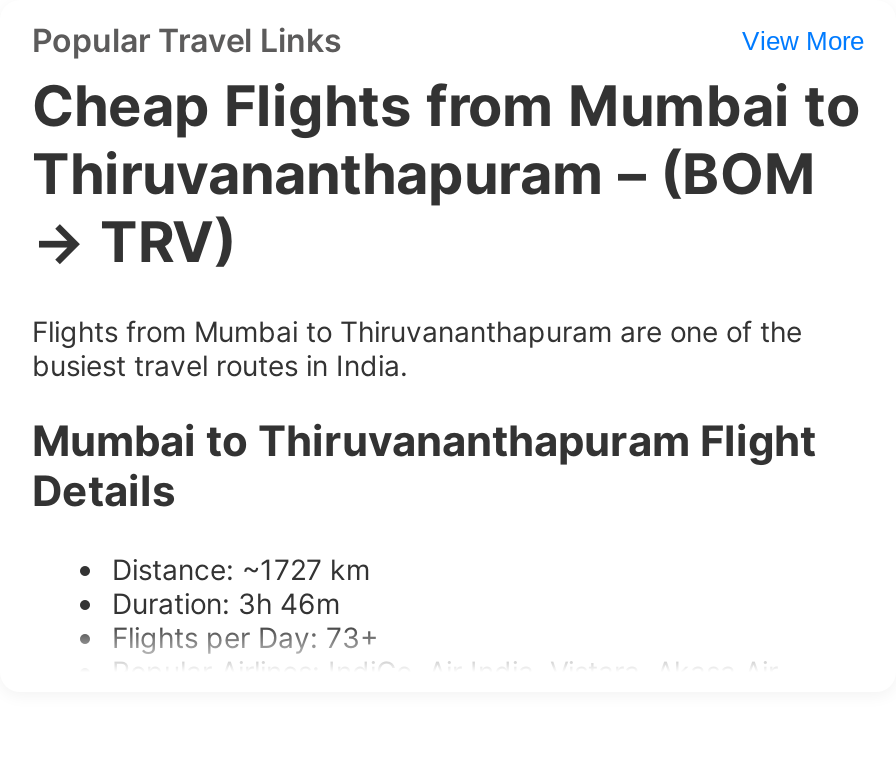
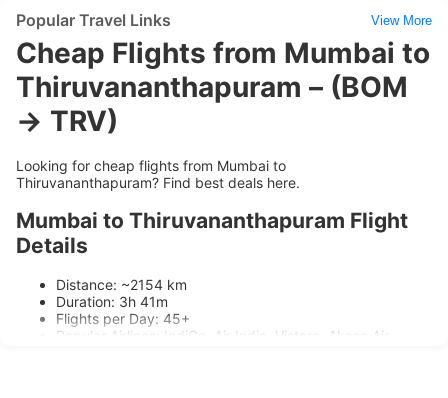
[32,314,802,382] Flights from Mumbai to Thiruvananthapuram are one of the | busiest travel routes in India. -> [16,157,300,191] Looking for cheap flights from Mumbai to | Thiruvananthapuram? Find best deals here.
[112,551,370,585] Distance: ~1727 km -> [56,276,187,293] Distance: ~2154 km
[112,585,340,619] Duration: 3h 46m -> [56,293,168,310] Duration: 3h 41m
[112,619,378,653] Flights per Day: 73+ -> [56,310,190,327] Flights per Day: 45+

